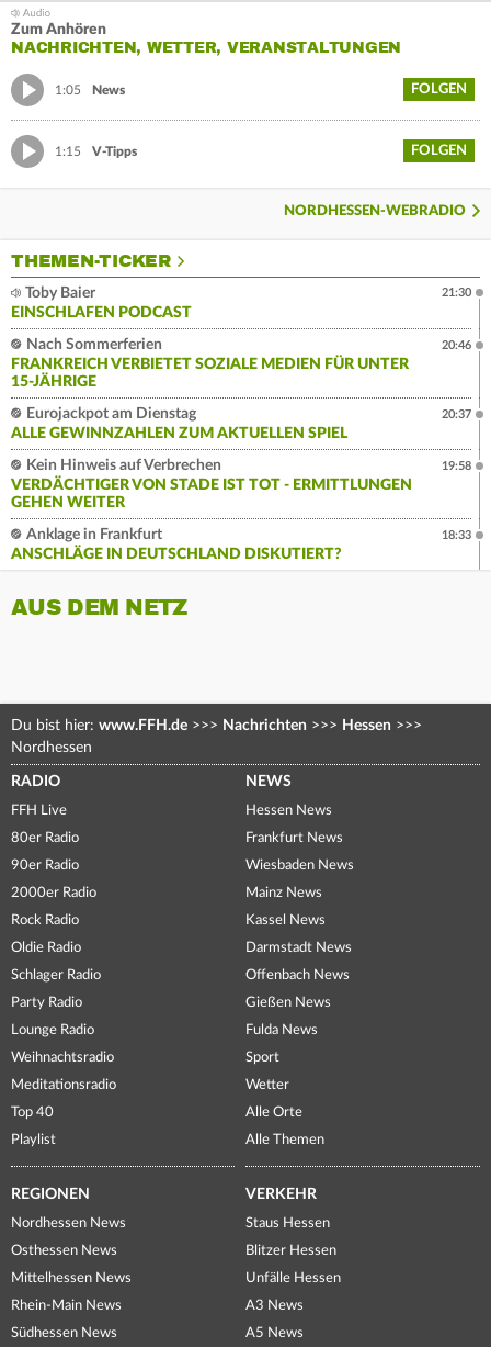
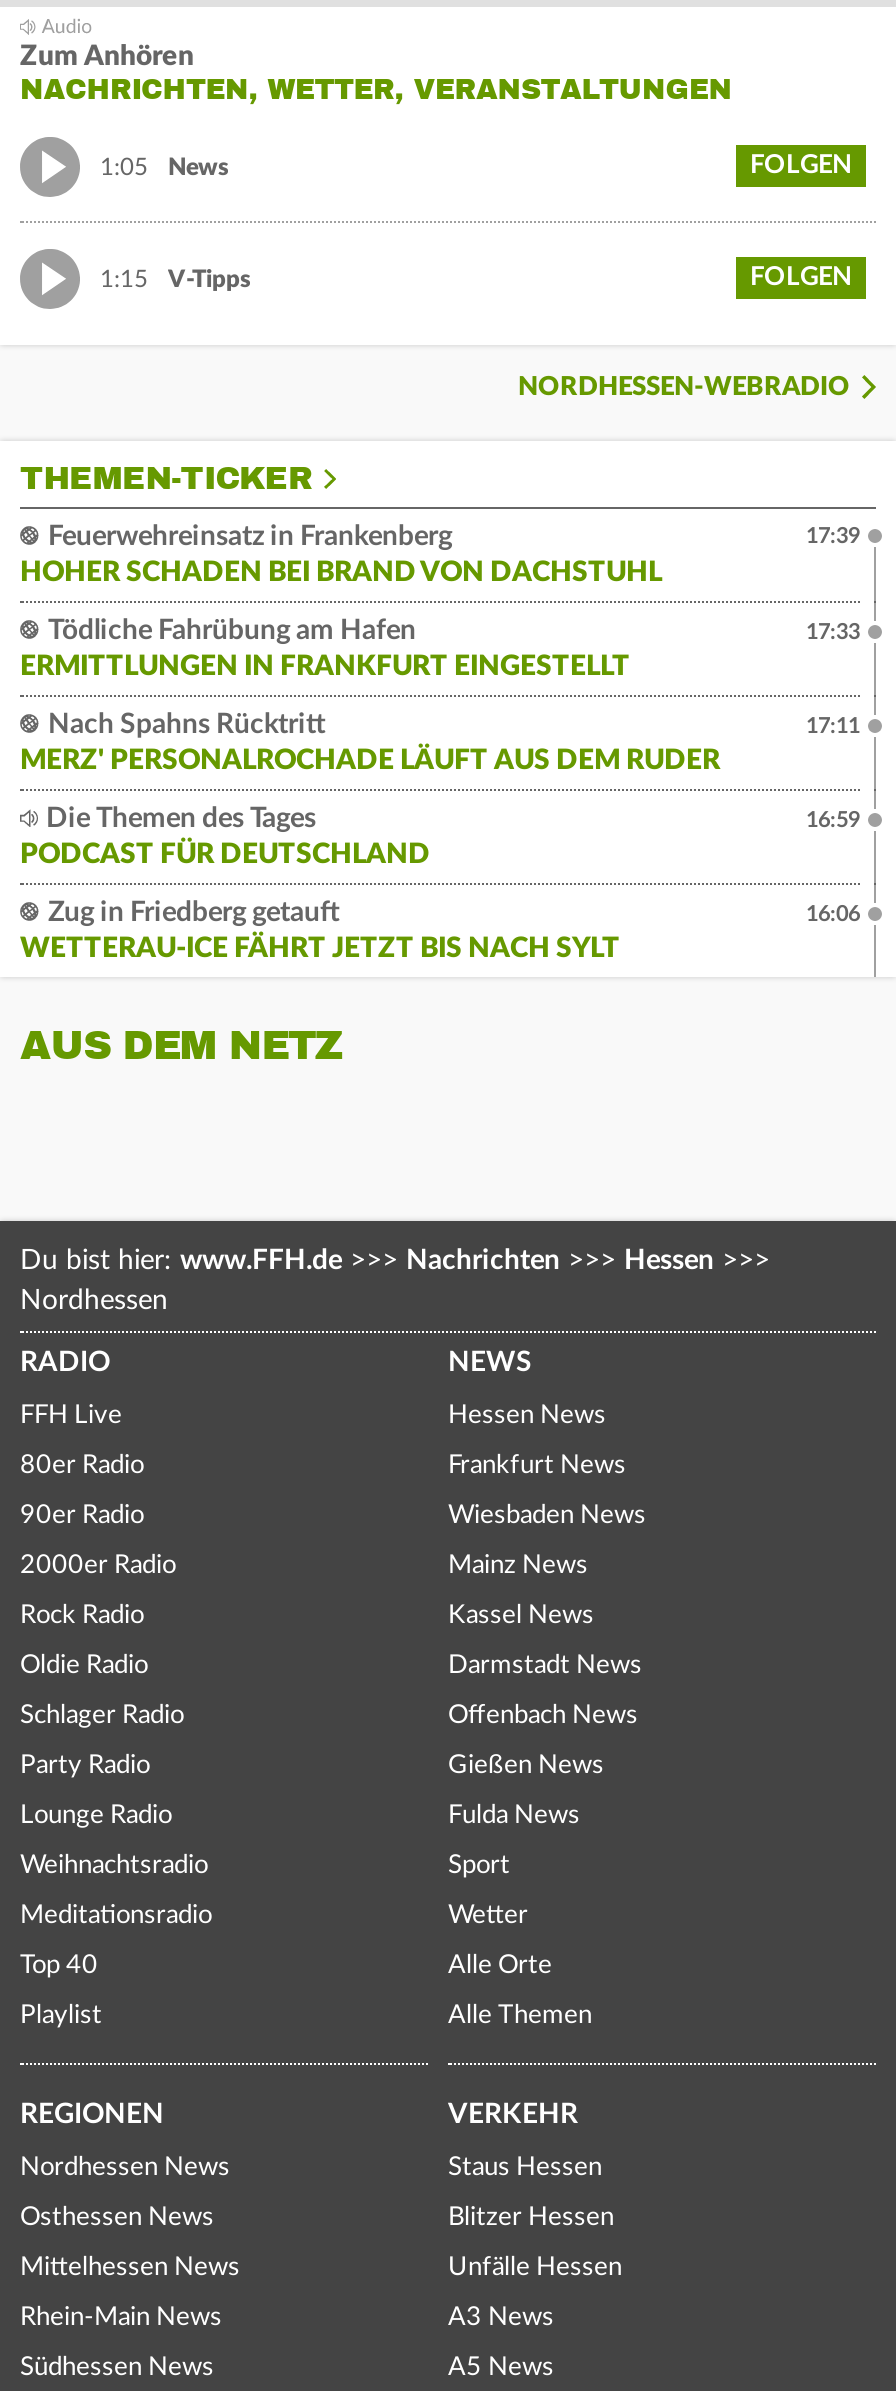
[11,286,192,321] Toby Baier | EINSCHLAFEN PODCAST -> [20,523,662,587] Feuerwehreinsatz in Frankenberg | HOHER SCHADEN BEI BRAND VON DACHSTUHL
[442,287,471,299] 21:30 -> [806,525,860,547] 17:39
[11,337,409,390] Nach Sommerferien | FRANKREICH VERBIETET SOZIALE MEDIEN FÜR UNTER | 15-JÄHRIGE -> [20,617,630,681] Tödliche Fahrübung am Hafen | ERMITTLUNGEN IN FRANKFURT EINGESTELLT
[442,339,471,352] 20:46 -> [806,621,860,643] 17:33
[11,406,347,442] Eurojackpot am Dienstag | ALLE GEWINNZAHLEN ZUM AKTUELLEN SPIEL -> [20,711,720,775] Nach Spahns Rücktritt | MERZ' PERSONALROCHADE LÄUFT AUS DEM RUDER
[442,409,471,421] 20:37 -> [806,715,860,737] 17:11
[11,458,412,511] Kein Hinweis auf Verbrechen | VERDÄCHTIGER VON STADE IST TOT - ERMITTLUNGEN | GEHEN WEITER -> [20,805,430,869] Die Themen des Tages | PODCAST FÜR DEUTSCHLAND
[442,460,471,472] 19:58 -> [806,809,860,831] 16:59
[11,527,342,562] Anklage in Frankfurt | ANSCHLÄGE IN DEUTSCHLAND DISKUTIERT? -> [20,899,620,963] Zug in Friedberg getauft | WETTERAU-ICE FÄHRT JETZT BIS NACH SYLT
[442,529,471,541] 18:33 -> [806,903,860,925] 16:06

